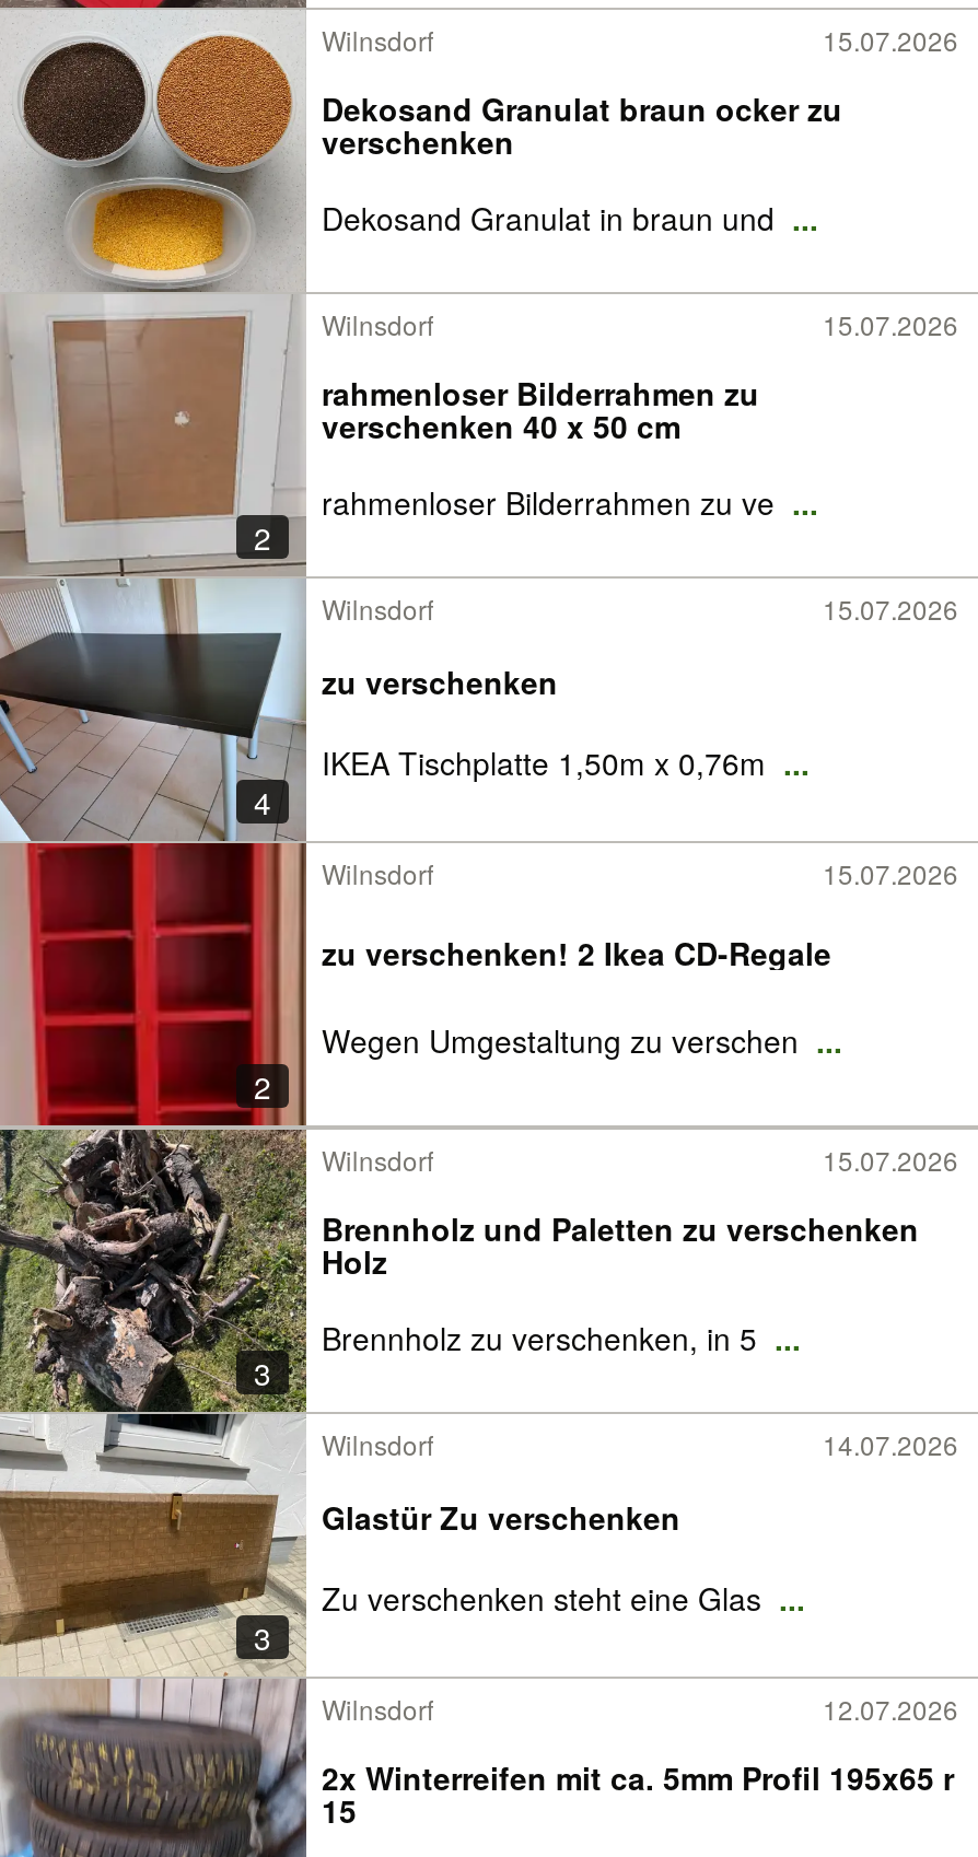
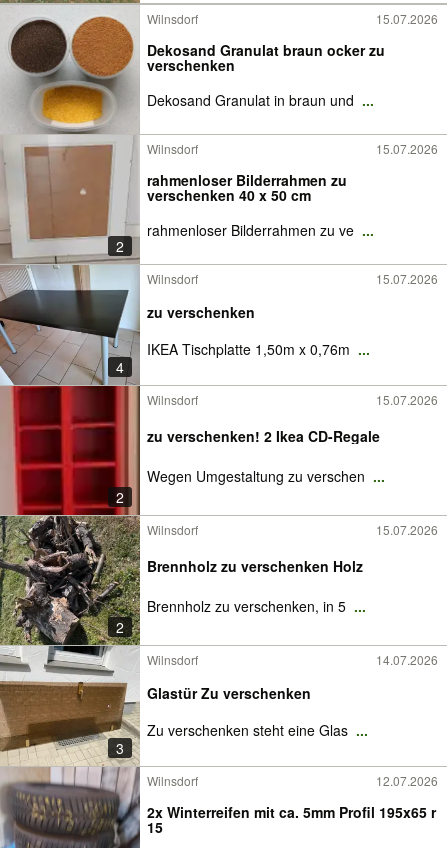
[322,1207,919,1284] Brennholz und Paletten zu verschenken | Holz -> [147,556,363,576] Brennholz zu verschenken Holz
[254,1352,271,1395] 3 -> [116,617,124,637] 2

